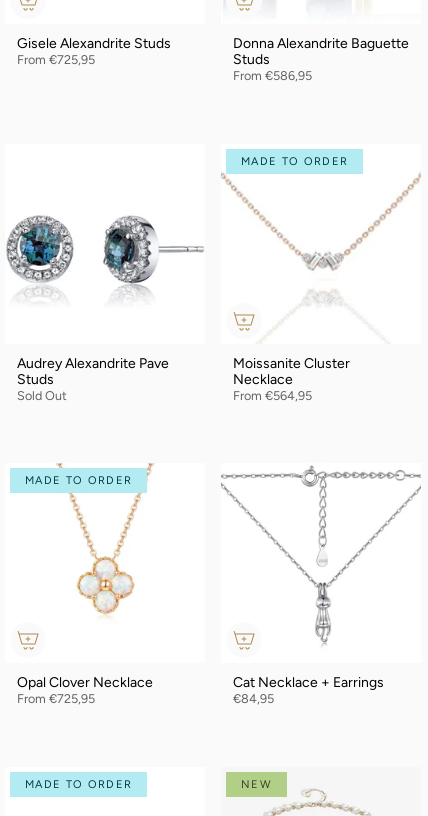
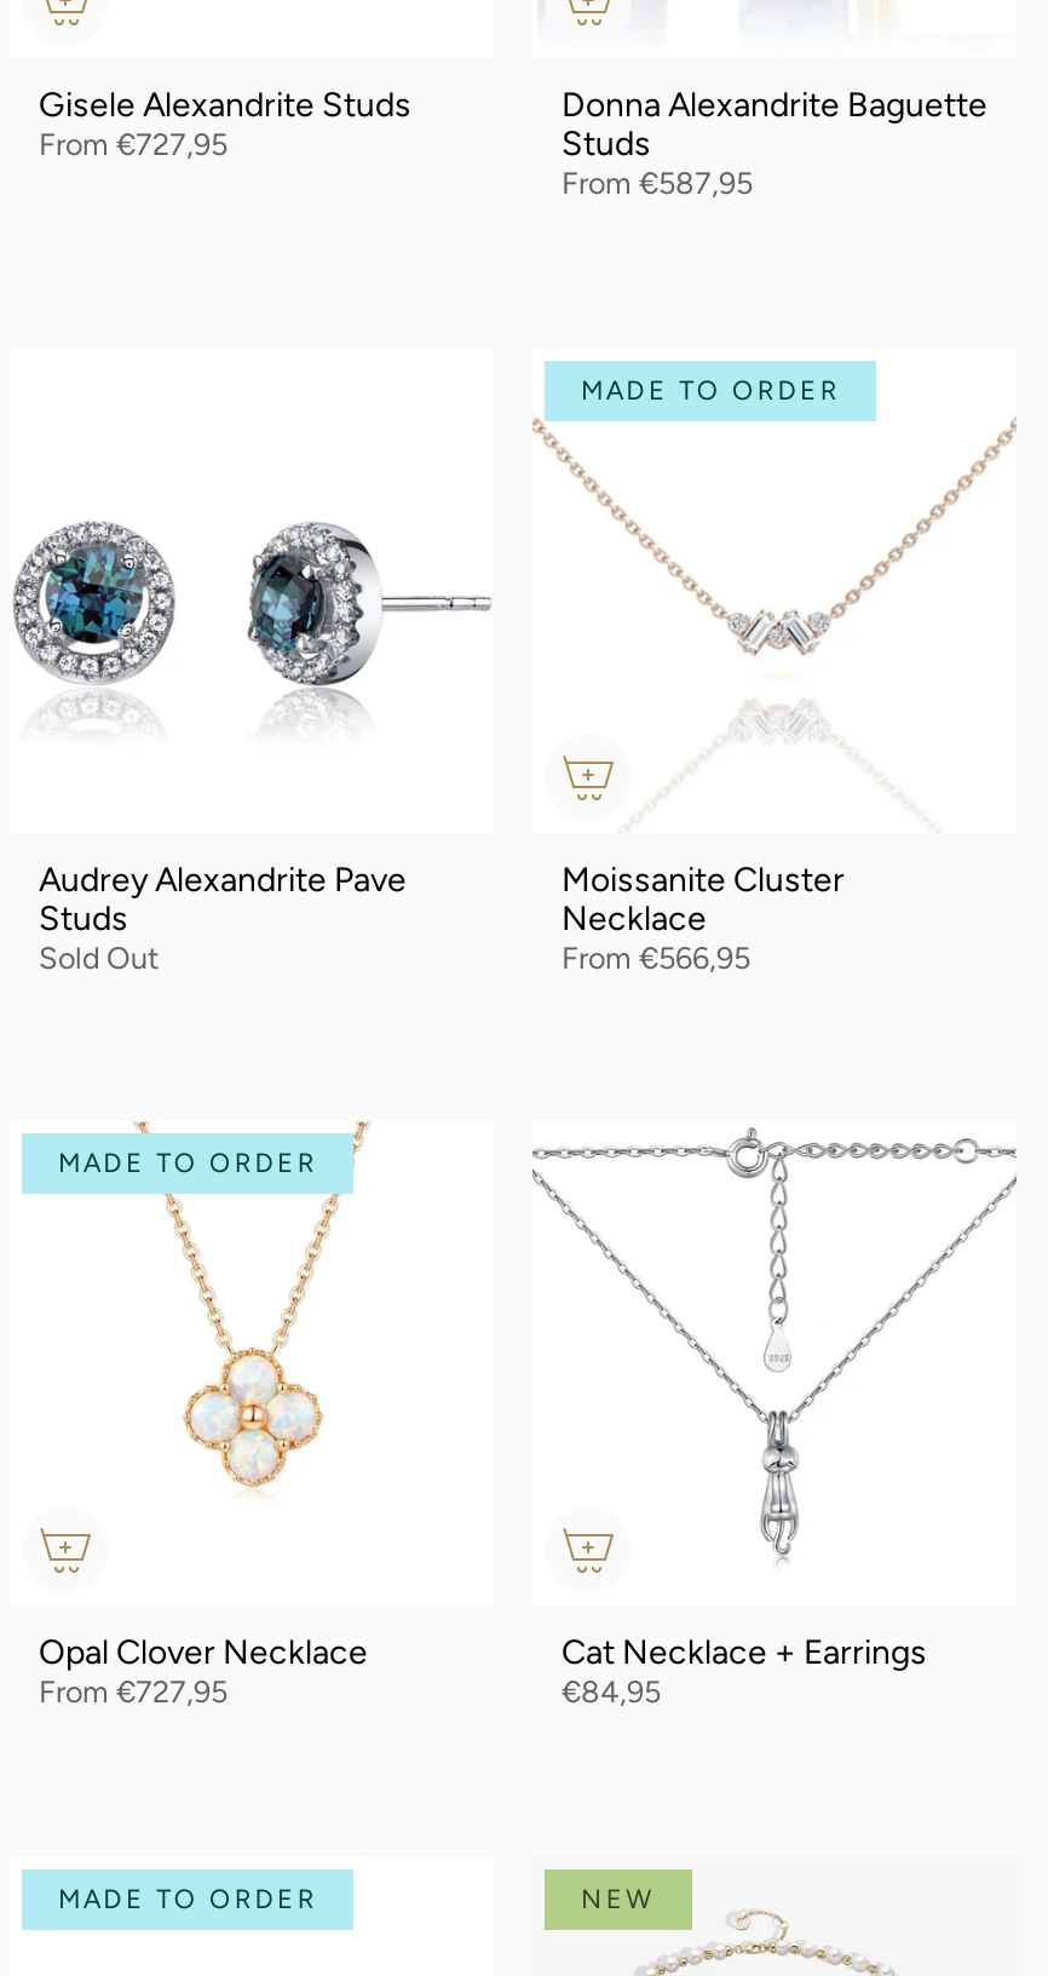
[17,52,95,67] From €725,95 -> [39,125,228,162] From €727,95
[233,68,312,83] From €586,95 -> [562,164,753,201] From €587,95
[233,388,312,403] From €564,95 -> [562,939,750,975] From €566,95
[17,691,95,706] From €725,95 -> [39,1674,228,1711] From €727,95

